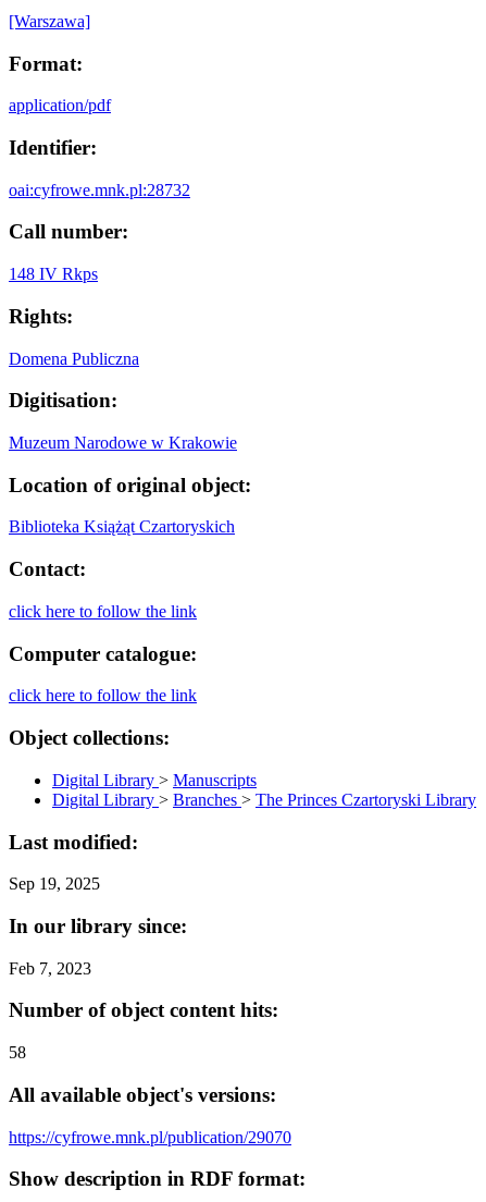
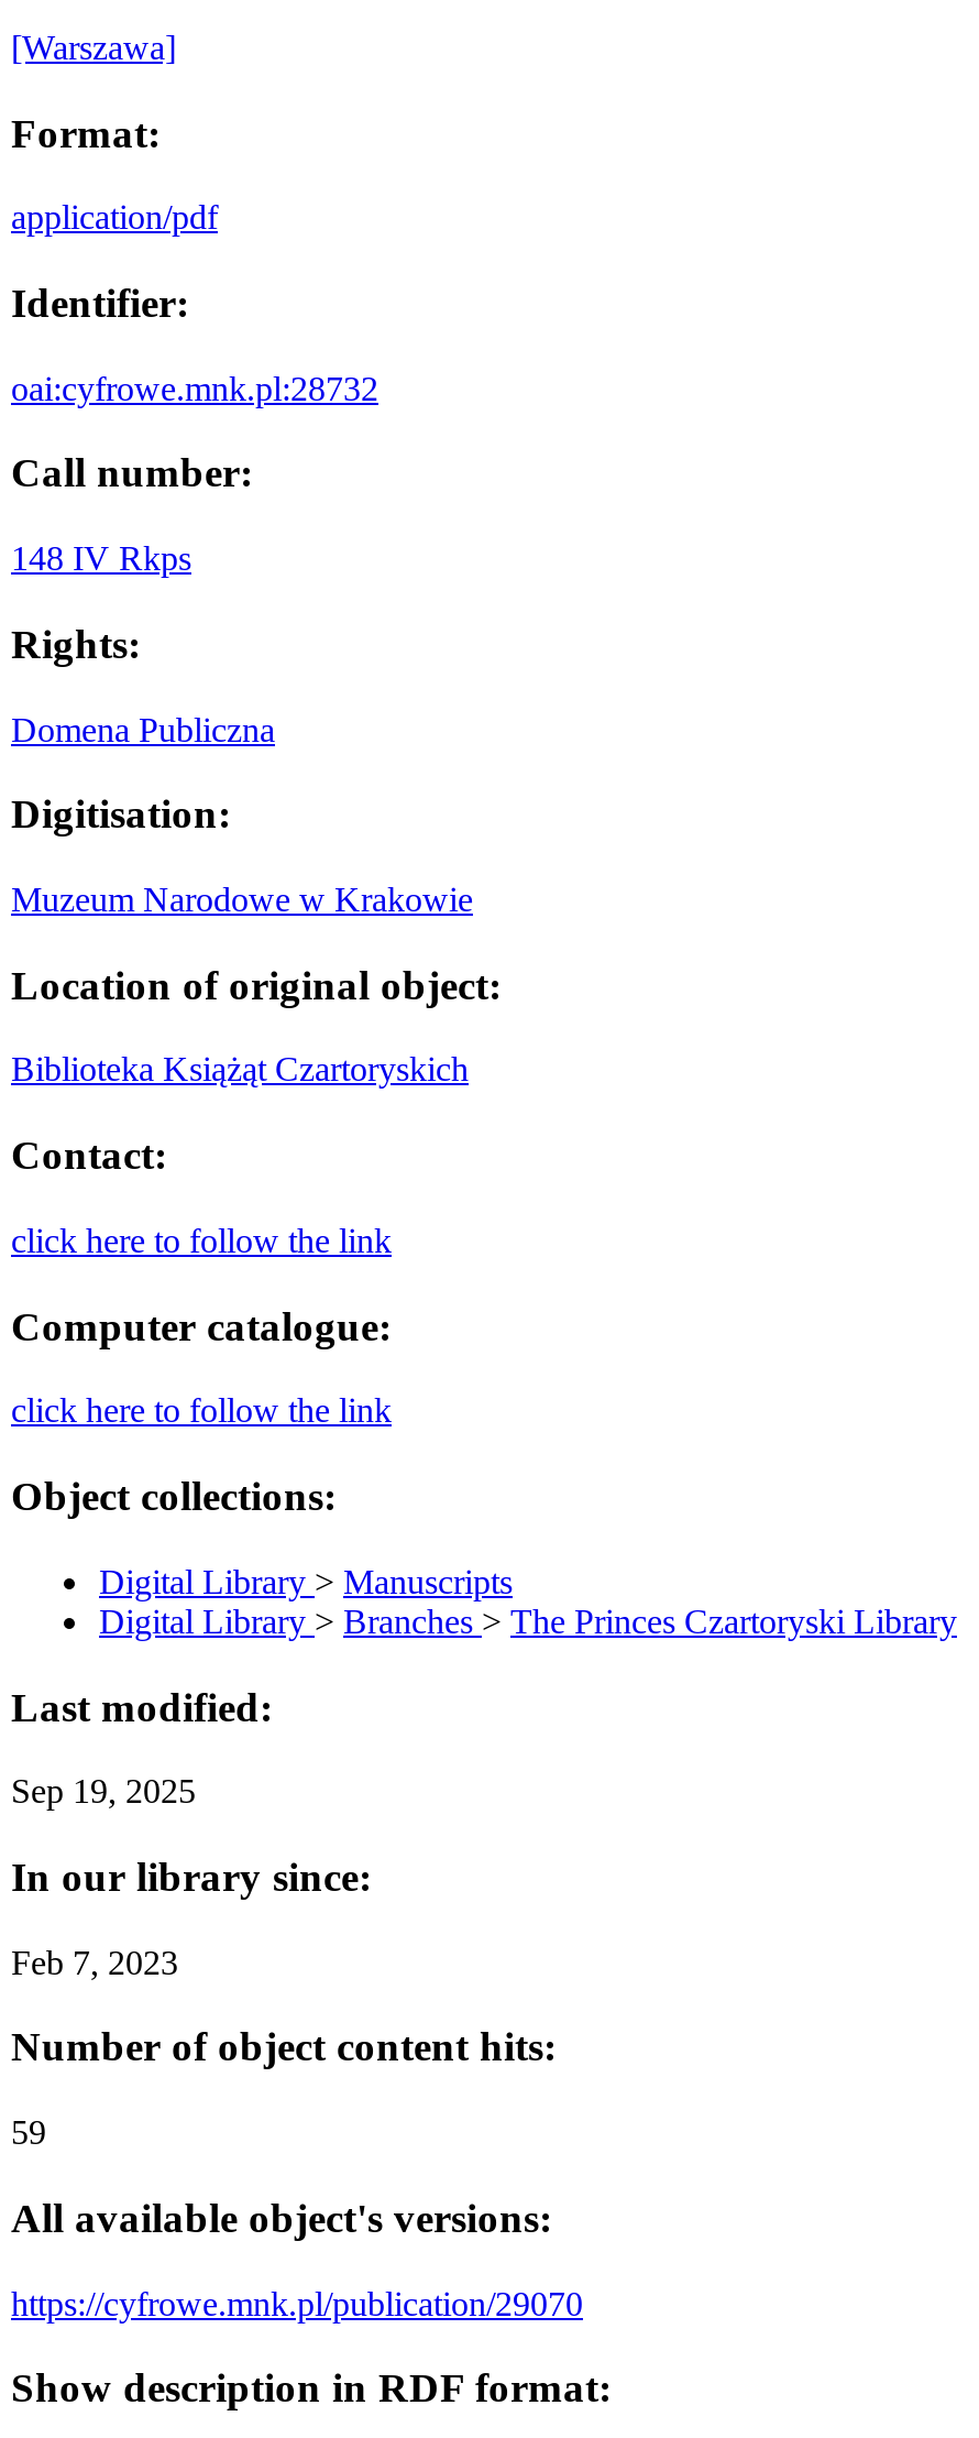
[9,1043,26,1062] 58 -> [11,2114,46,2151] 59

